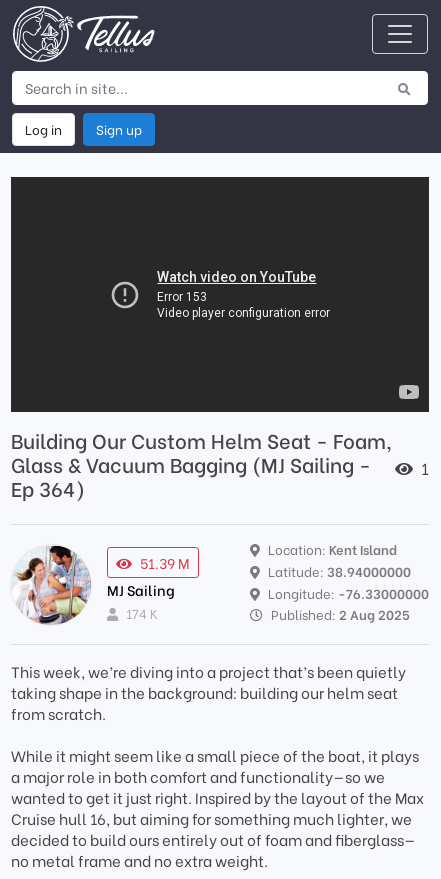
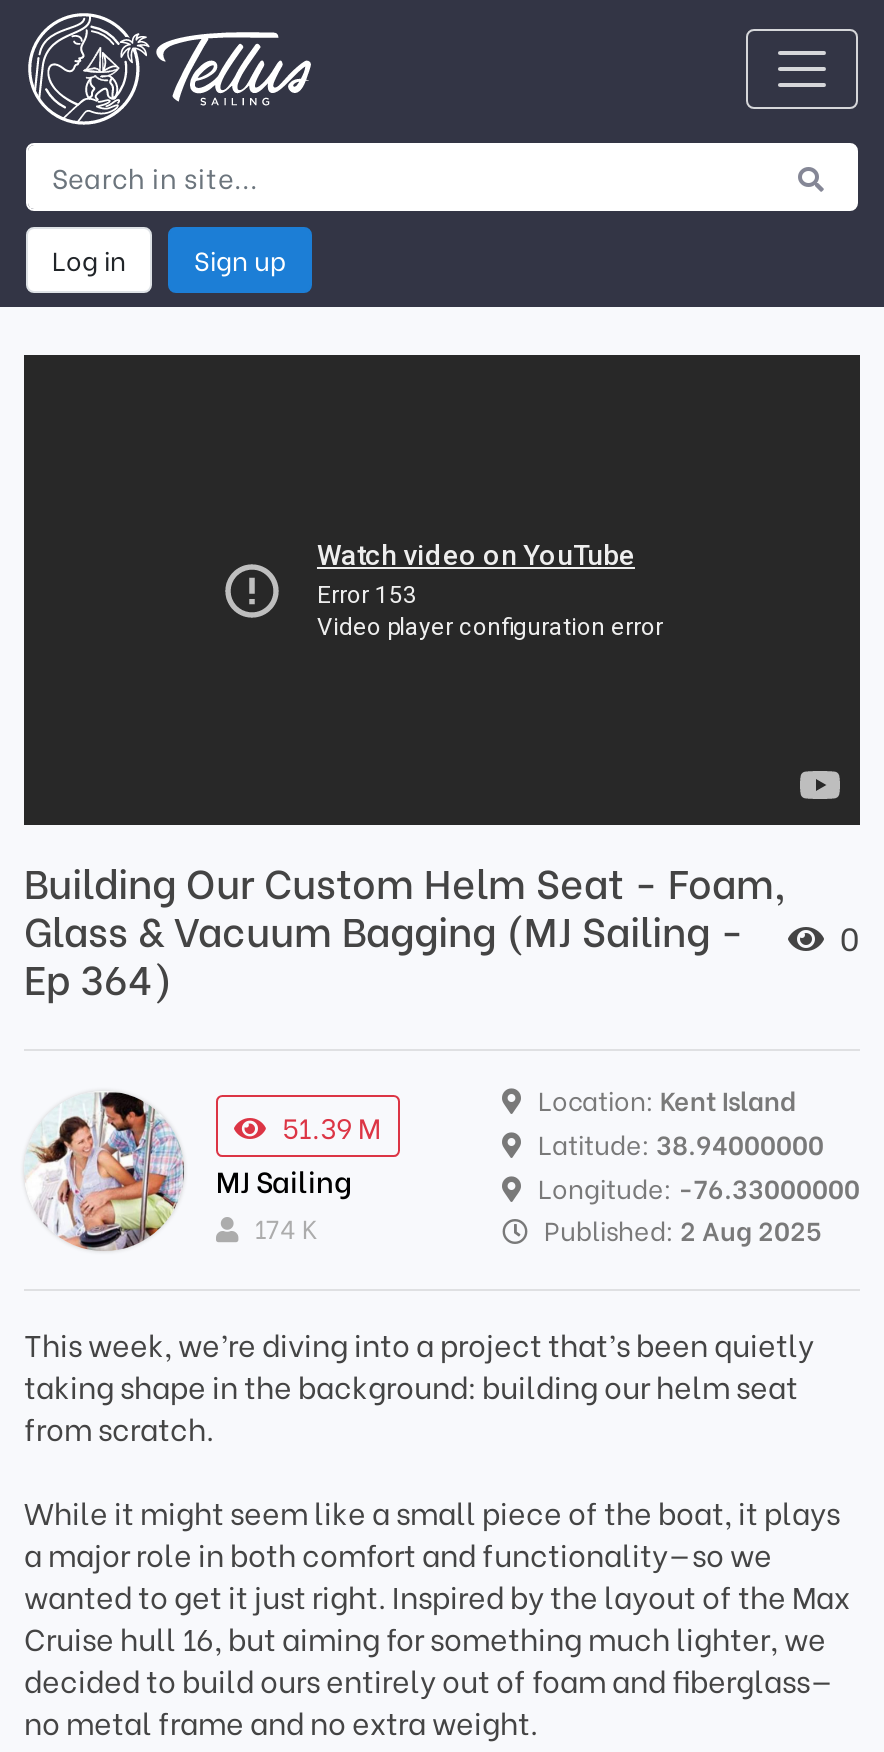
[421,456,429,479] 1 -> [840,913,860,959] 0

